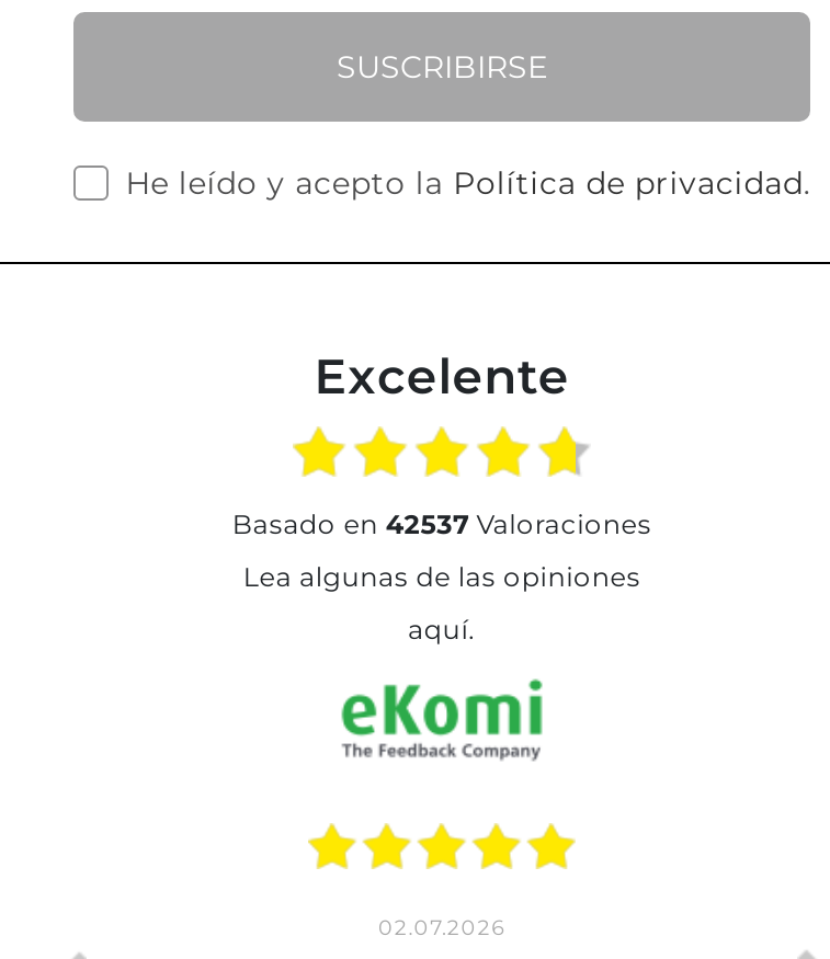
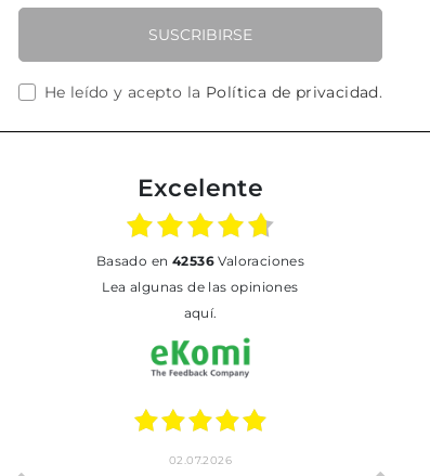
[253,508,652,541] basado en 42537 Valoraciones -> [106,253,304,269] basado en 42536 Valoraciones

